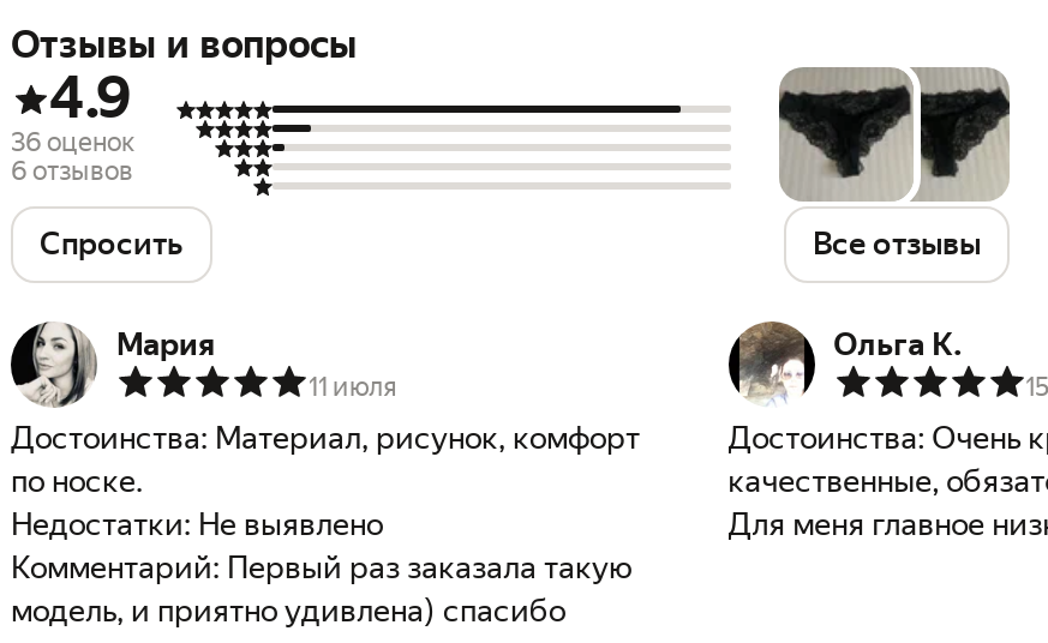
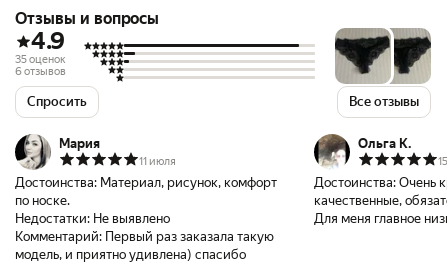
[11,126,136,158] 36 оценок -> [15,53,66,66] 35 оценок

